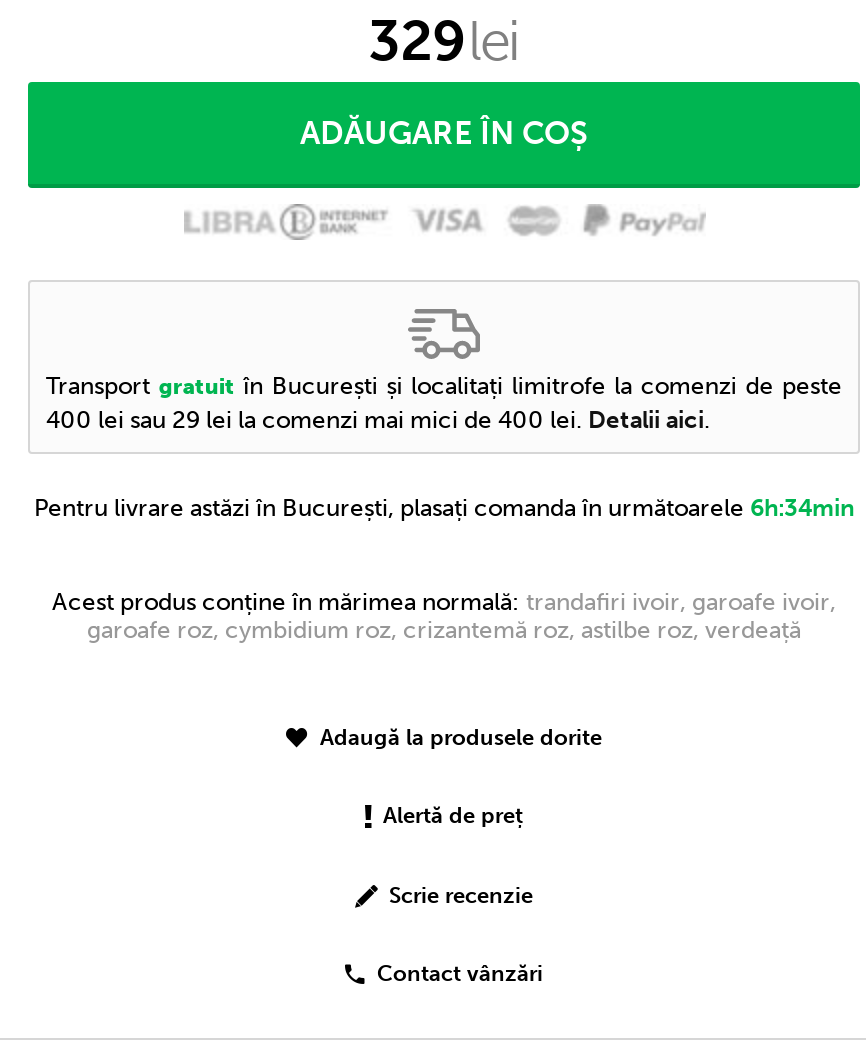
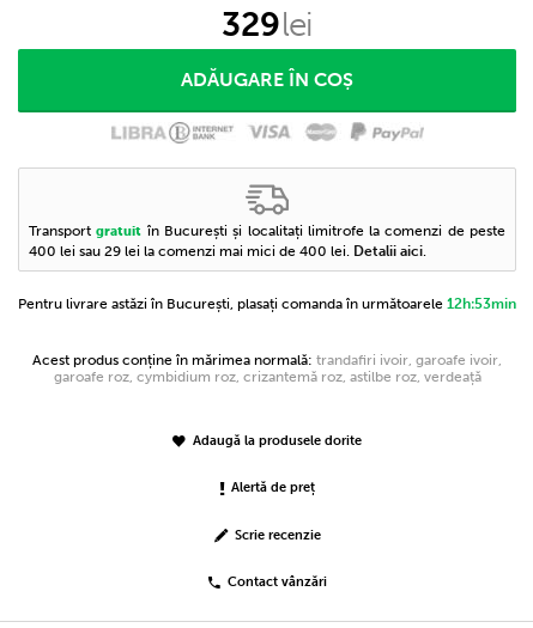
[34,494,854,522] Pentru livrare astăzi în București, plasați comanda în următoarele 6h:34min -> [18,295,516,312] Pentru livrare astăzi în București, plasați comanda în următoarele 12h:53min

